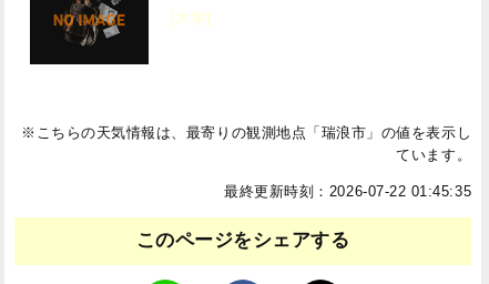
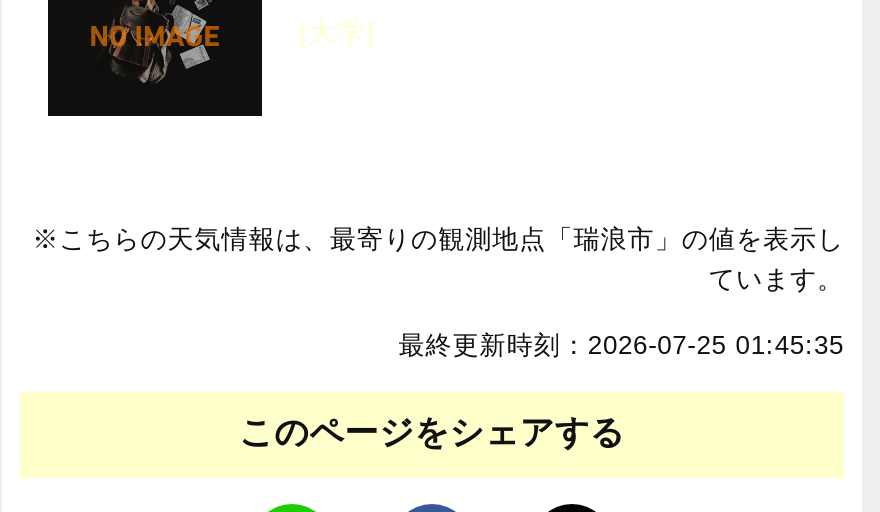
[224,183,471,200] 最終更新時刻：2026-07-22 01:45:35 -> [398,330,844,360] 最終更新時刻：2026-07-25 01:45:35

